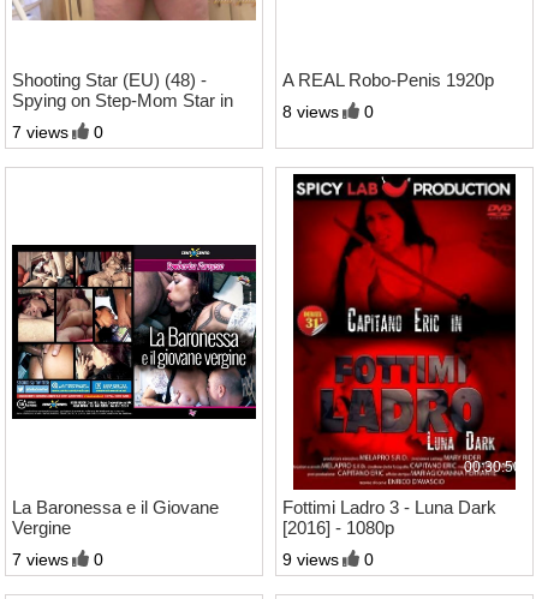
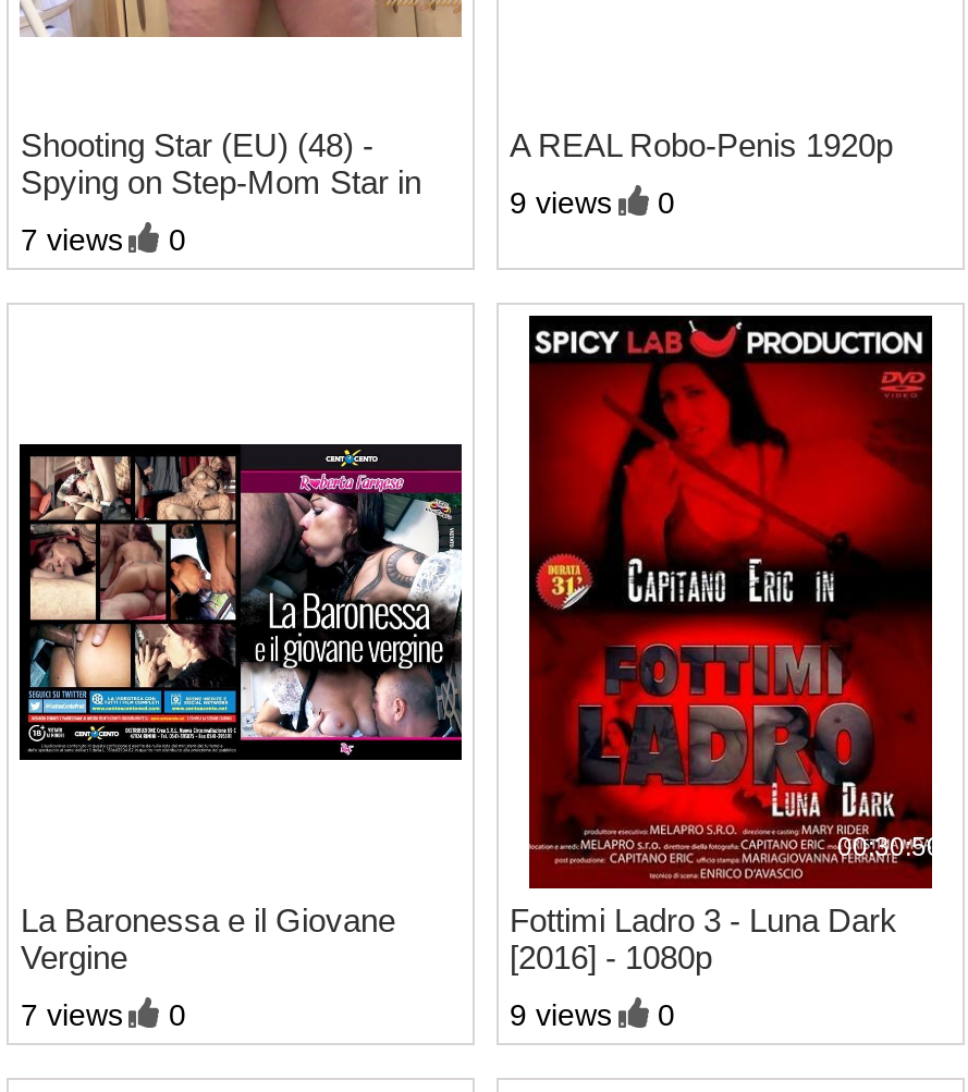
[282,102,374,121] 8 views 0 -> [510,184,675,219] 9 views 0

